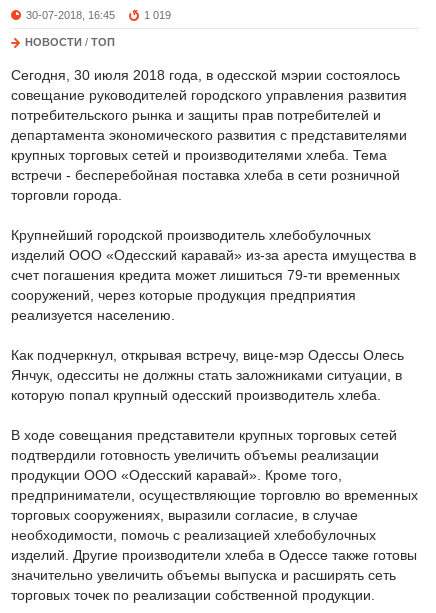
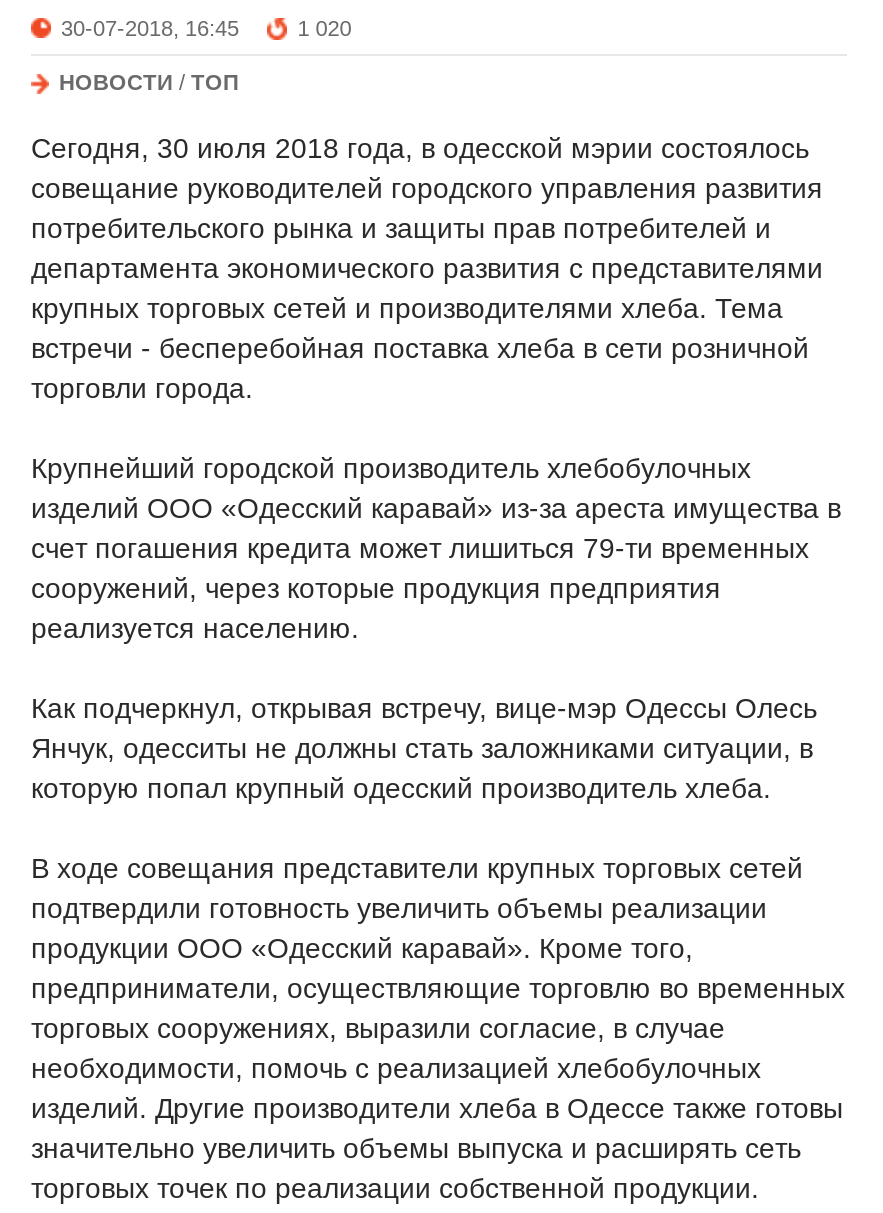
[144,9,171,21] 1 019 -> [297,16,351,40] 1 020

